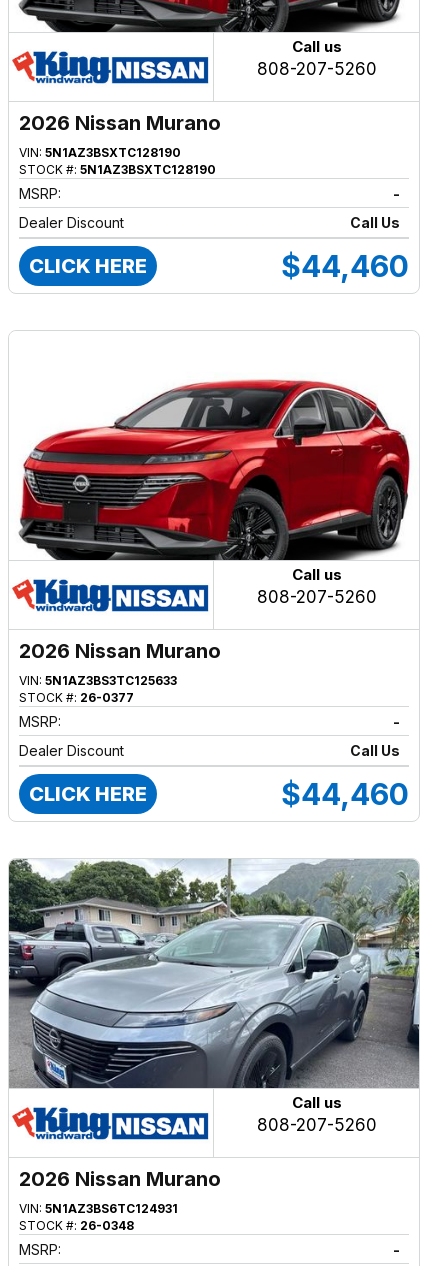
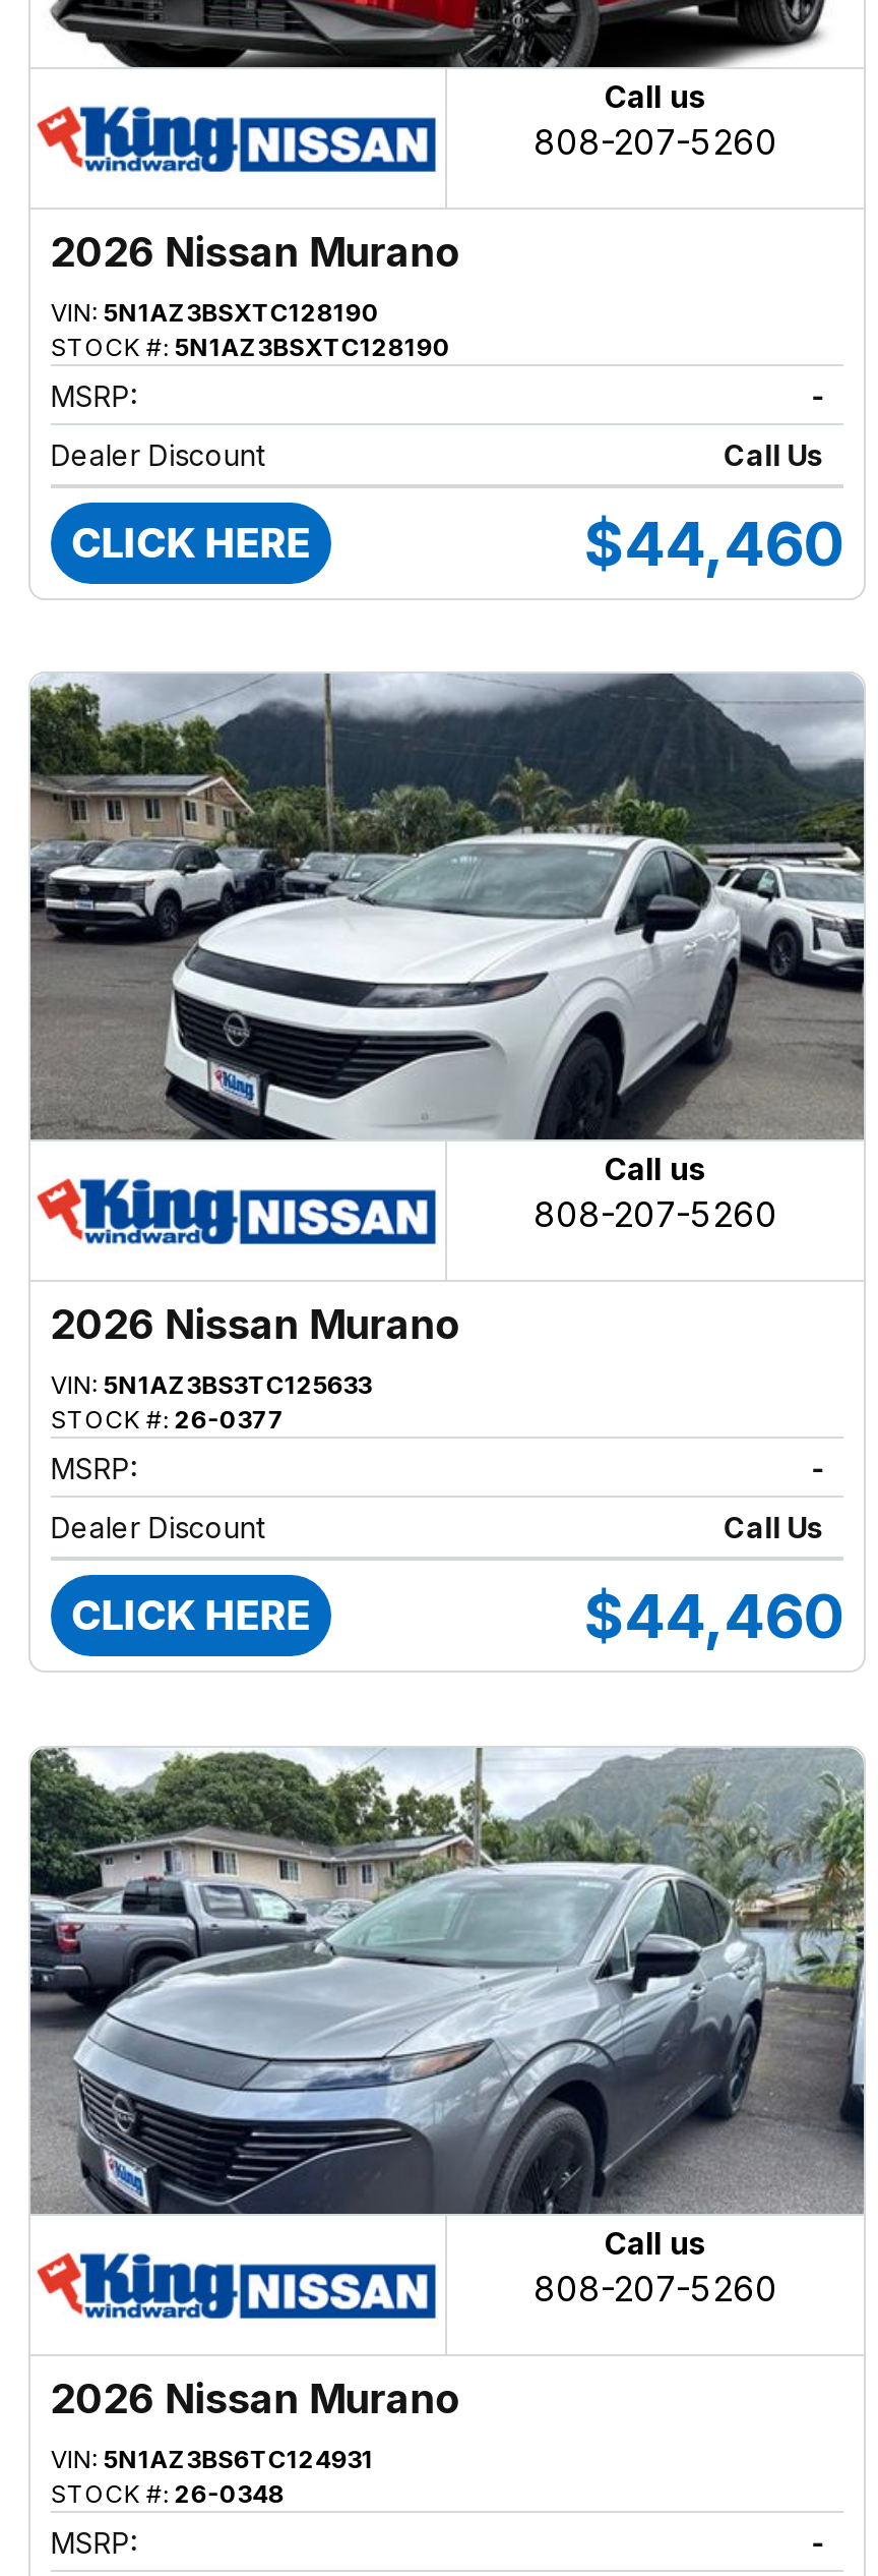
[9,331,419,561] [image] -> [28,671,866,1141] [image]

